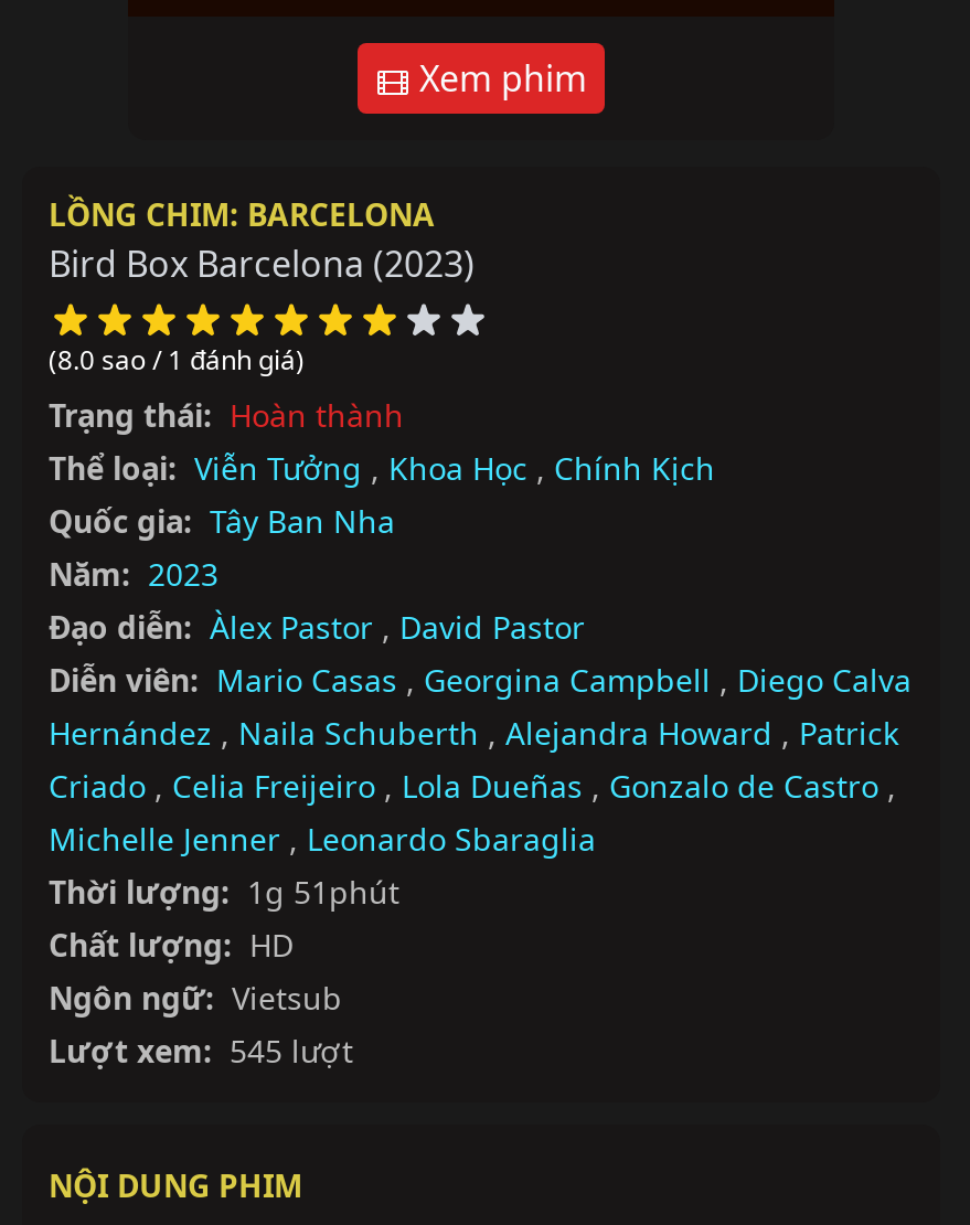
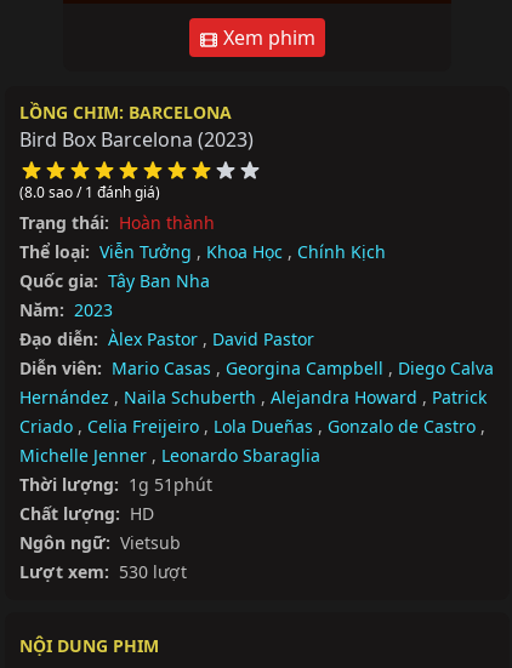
[49,1030,353,1072] Lượt xem: 545 lượt -> [19,560,187,583] Lượt xem: 530 lượt

